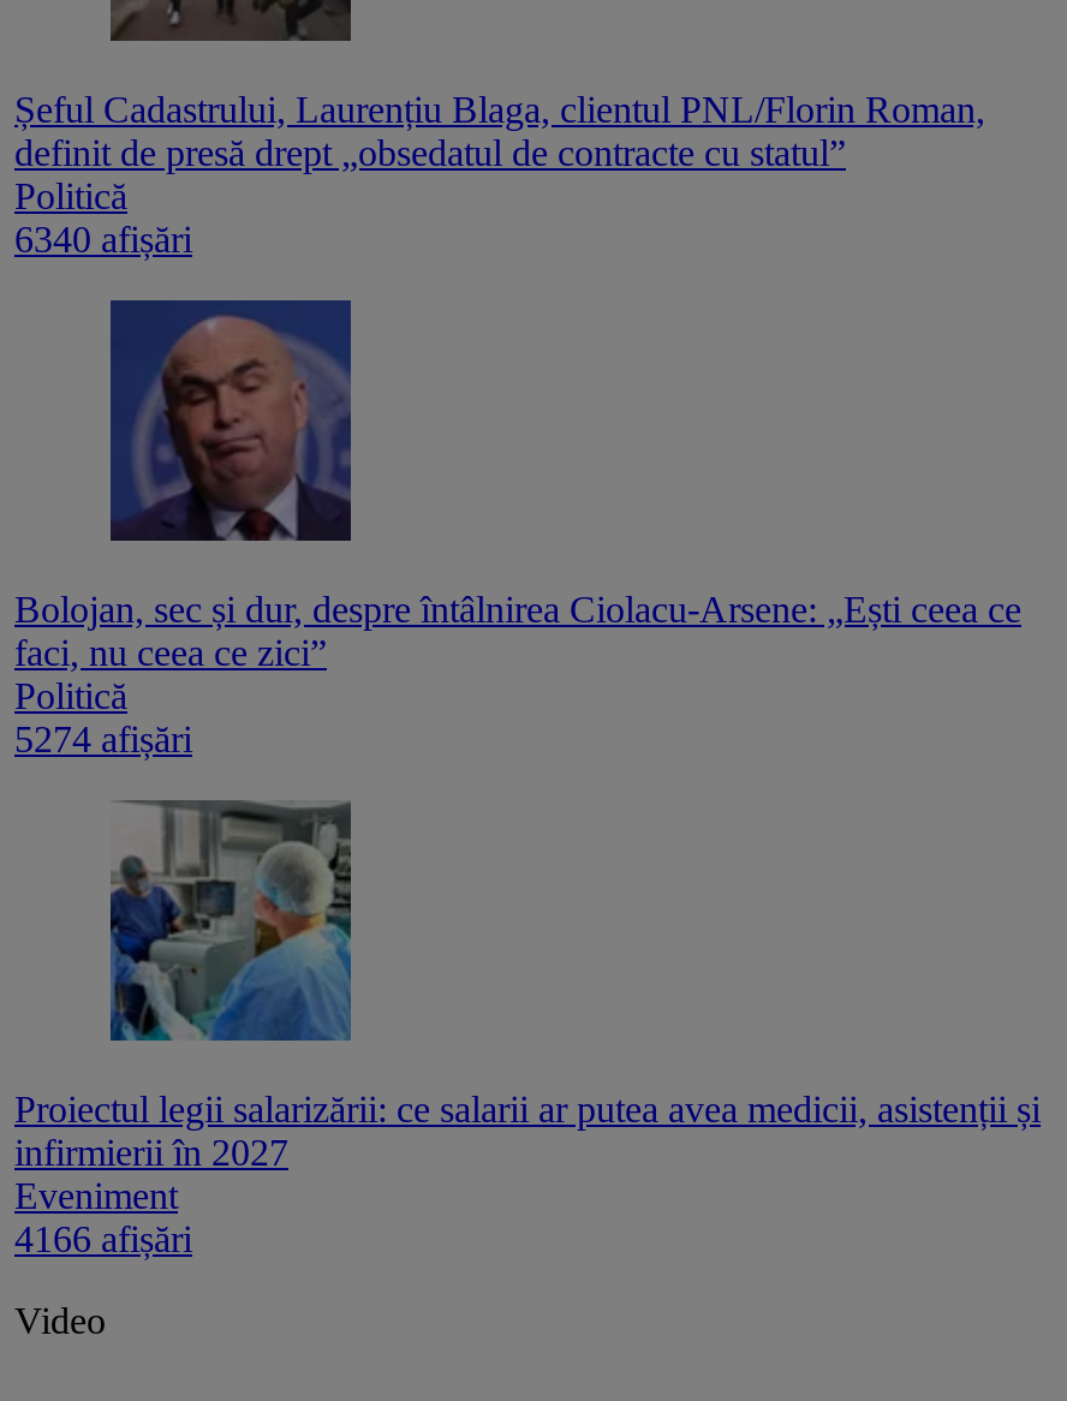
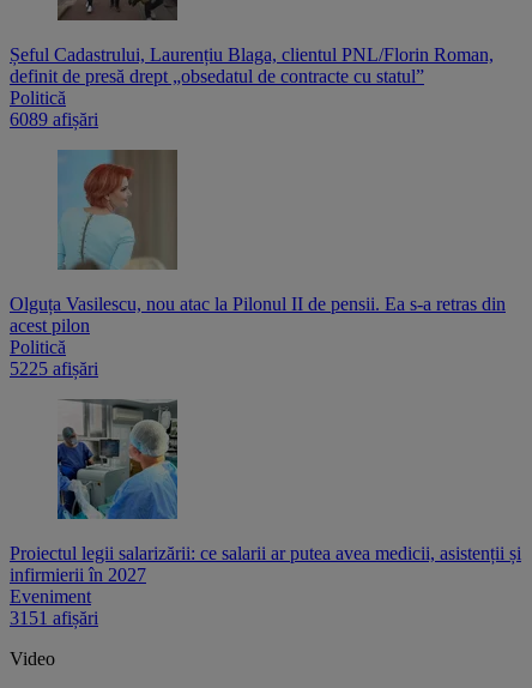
[14,218,192,259] 6340 afișări -> [10,109,98,129] 6089 afișări
[14,298,1021,672] [image] | Bolojan, sec și dur, despre întâlnirea Ciolacu-Arsene: „Ești ceea ce | faci, nu ceea ce zici” -> [10,149,506,335] [image] | Olguța Vasilescu, nou atac la Pilonul II de pensii. Ea s-a retras din | acest pilon
[14,718,192,759] 5274 afișări -> [10,358,98,378] 5225 afișări
[14,1218,192,1258] 4166 afișări -> [10,607,98,628] 3151 afișări

